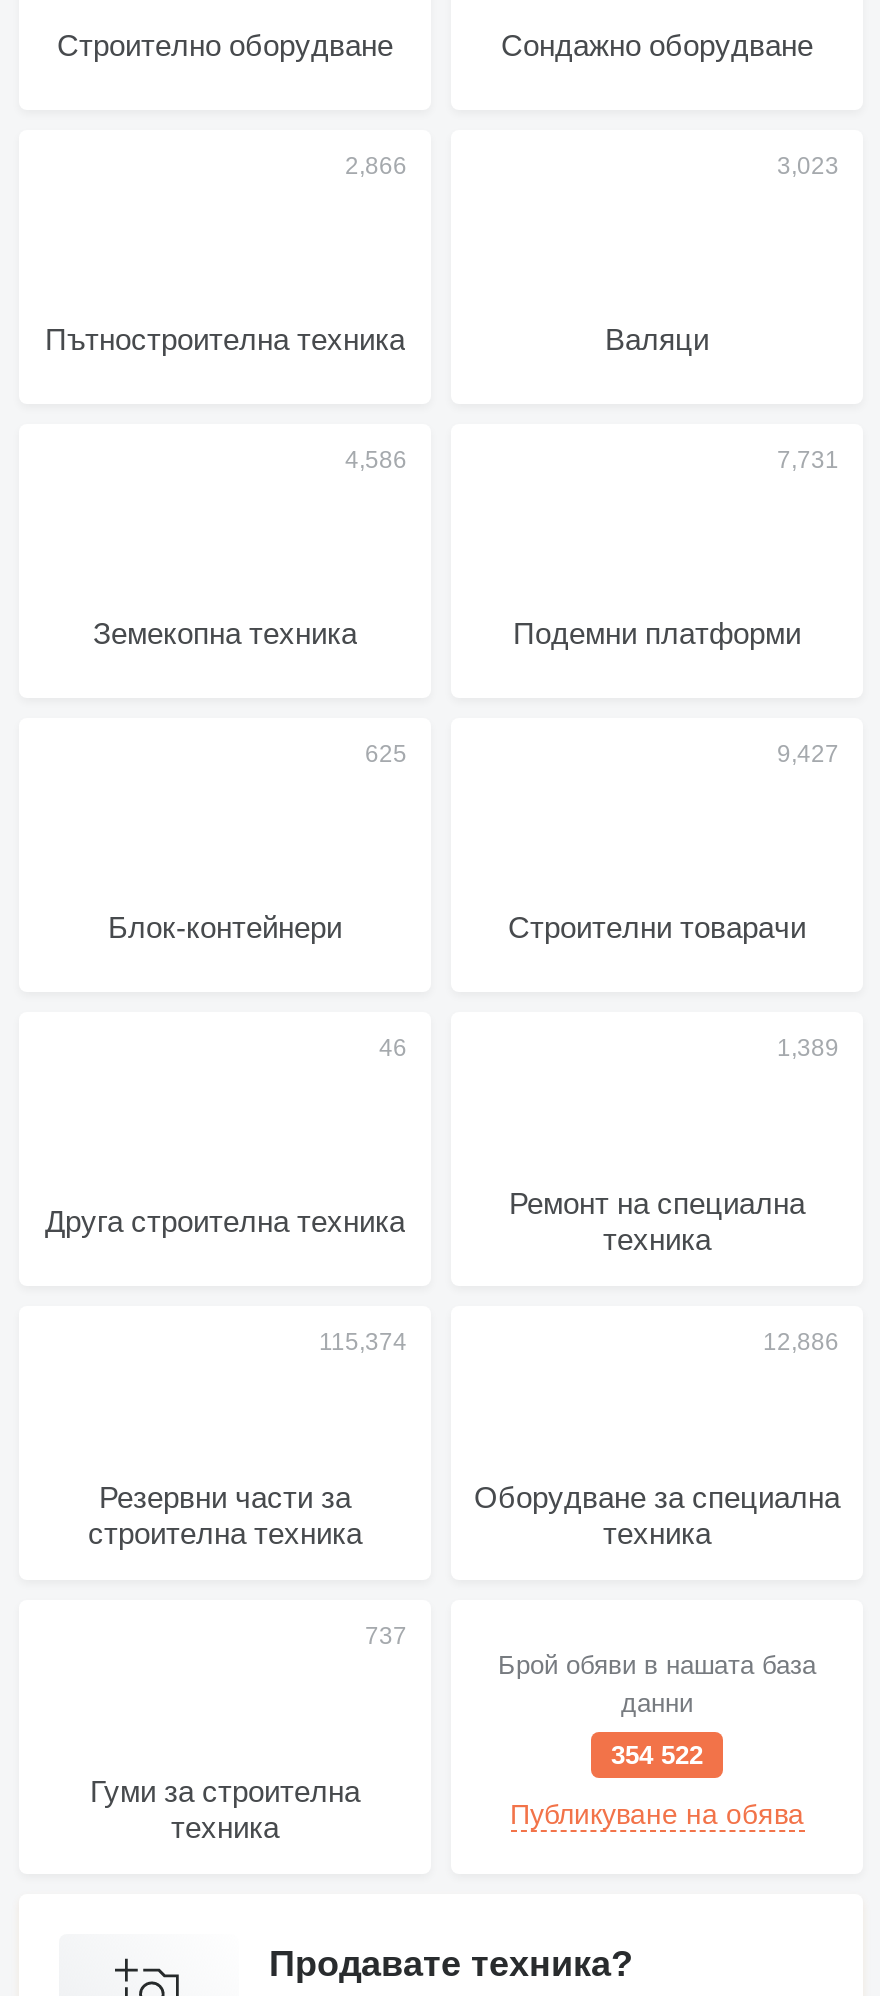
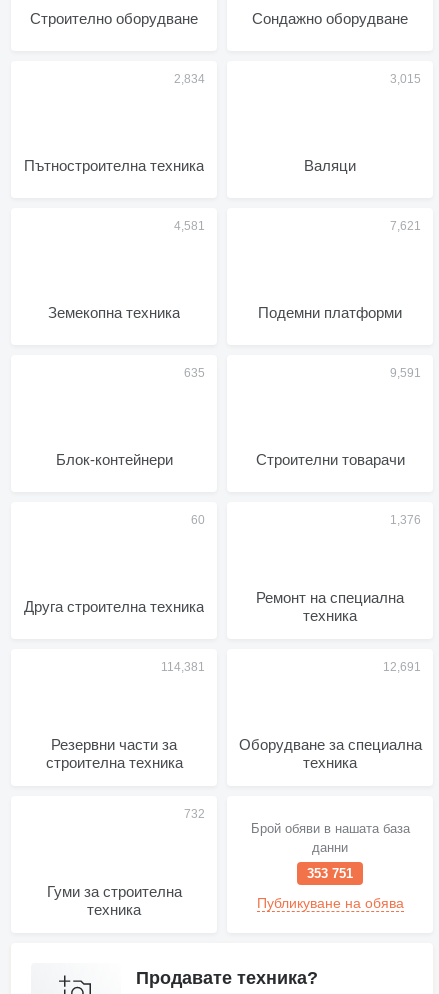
[611,1739,703,1769] 354 522 -> [307,865,353,880] 353 751

